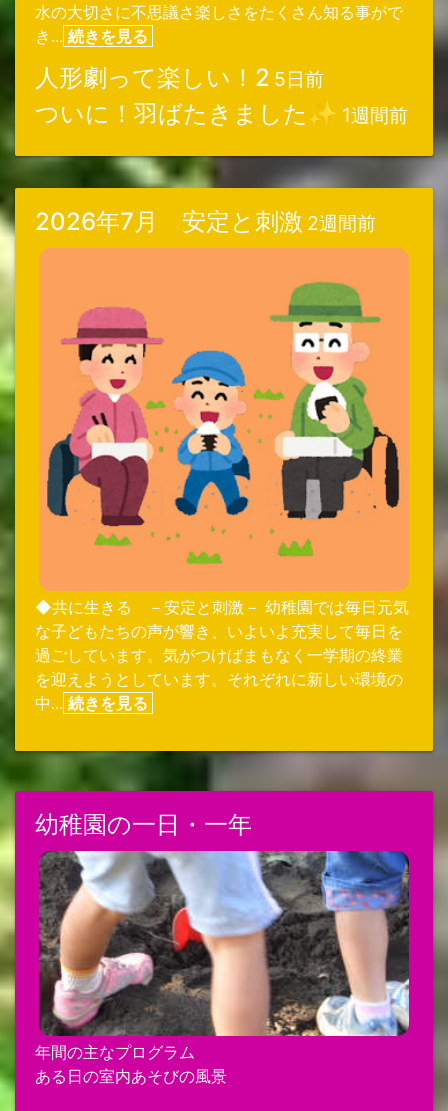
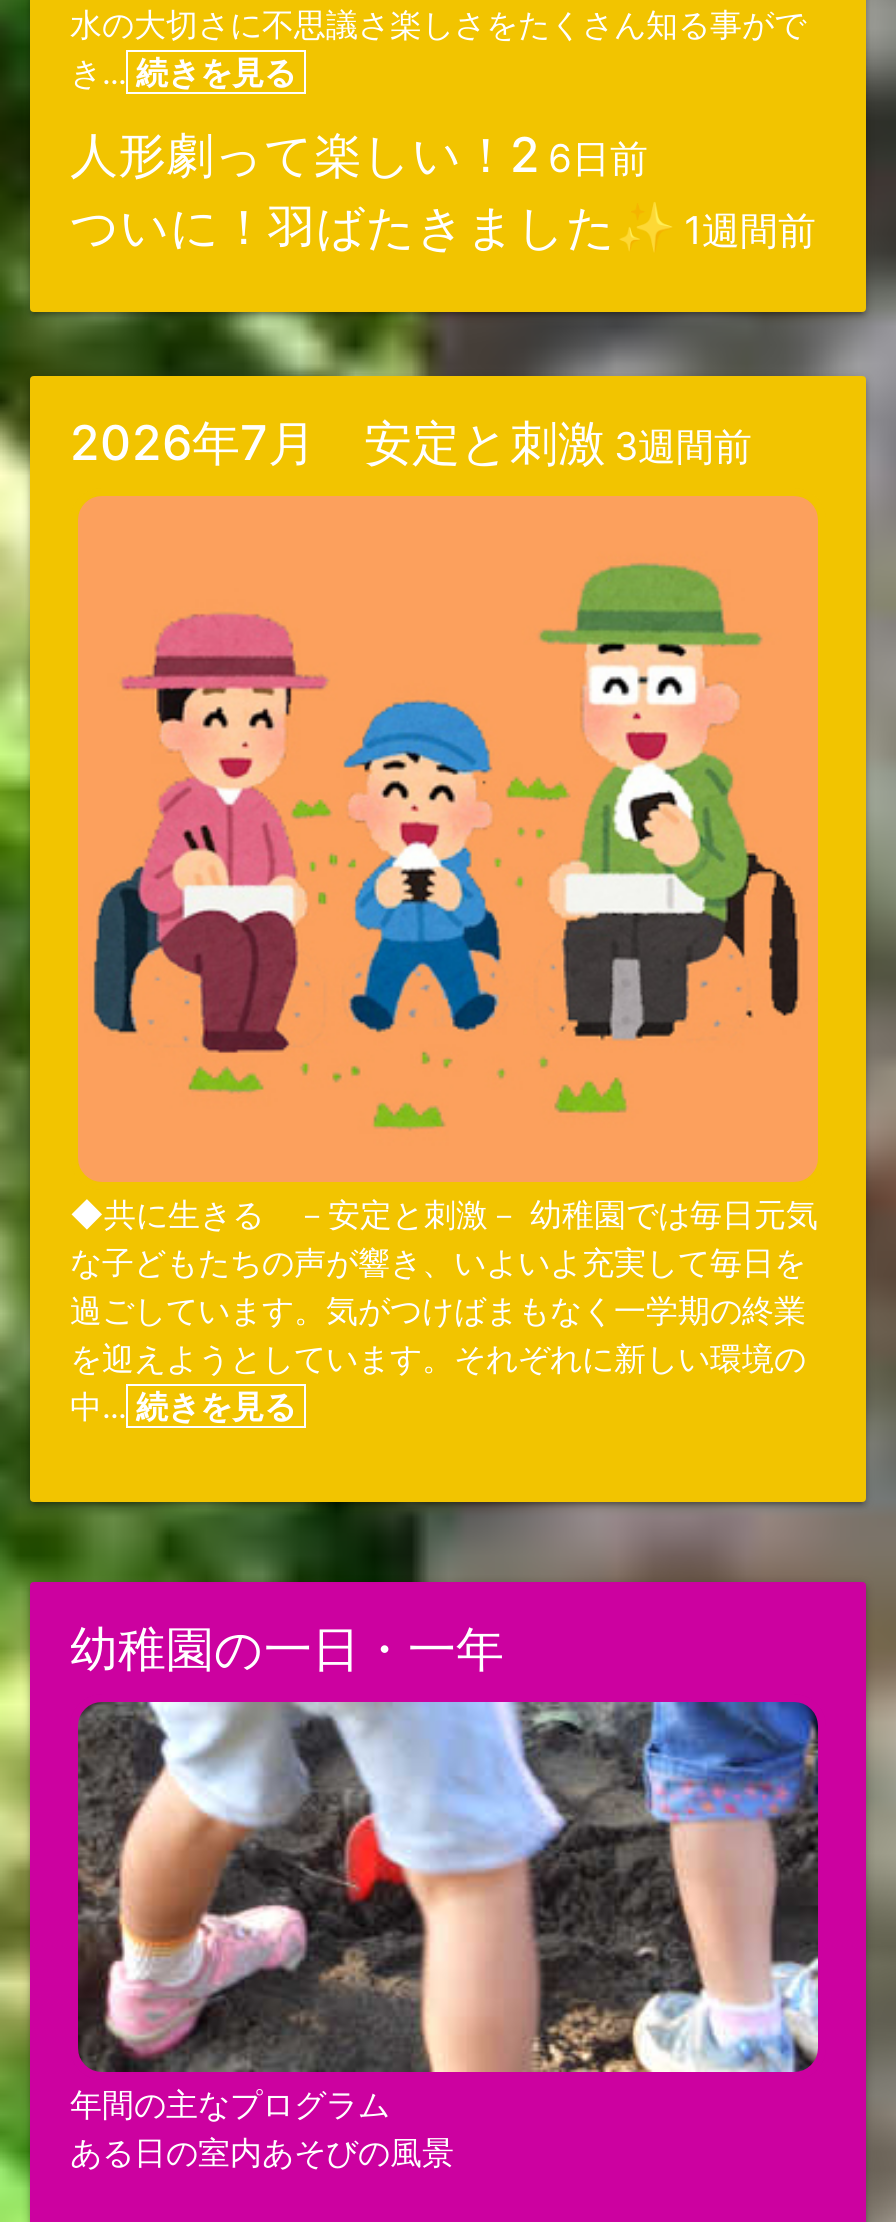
[35,63,324,92] 人形劇って楽しい！2 5日前 -> [70,127,648,185] 人形劇って楽しい！2 6日前
[35,207,376,236] 2026年7月 安定と刺激 2週間前 -> [70,415,752,473] 2026年7月 安定と刺激 3週間前

